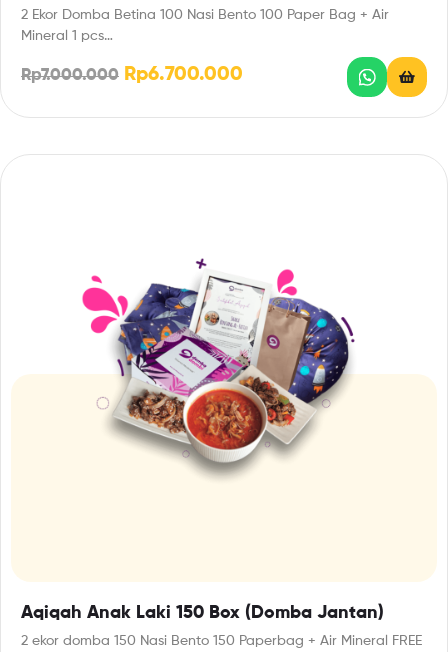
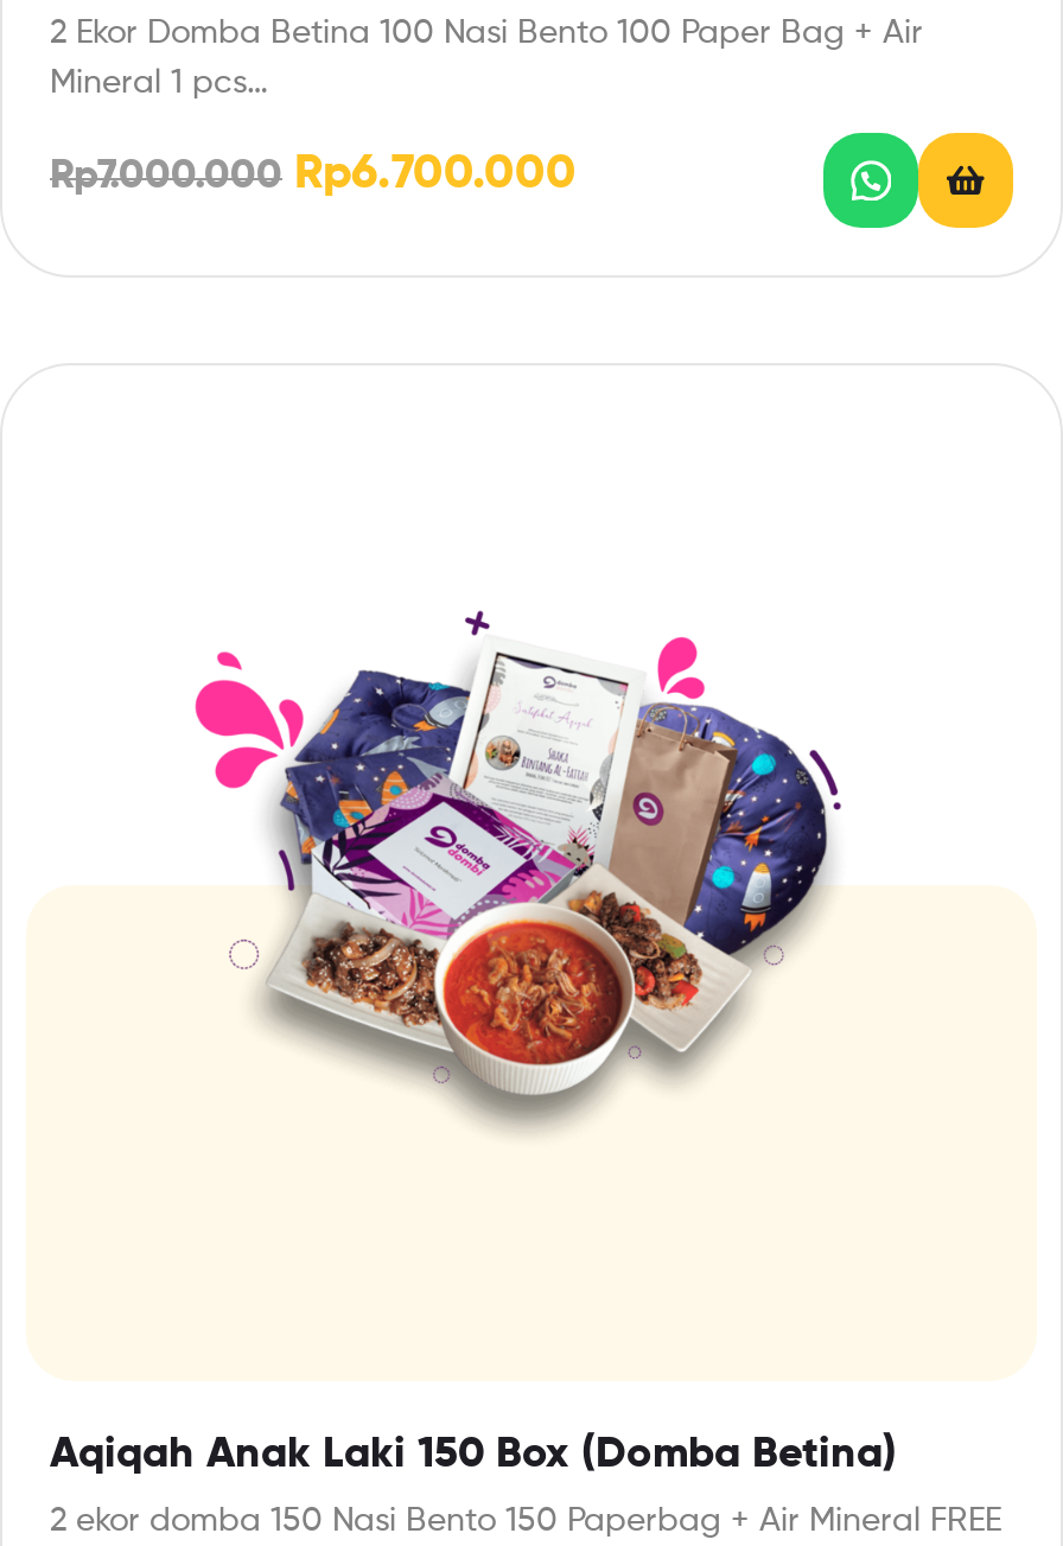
[21,604,384,622] Aqiqah Anak Laki 150 Box (Domba Jantan) -> [50,1433,897,1475] Aqiqah Anak Laki 150 Box (Domba Betina)

